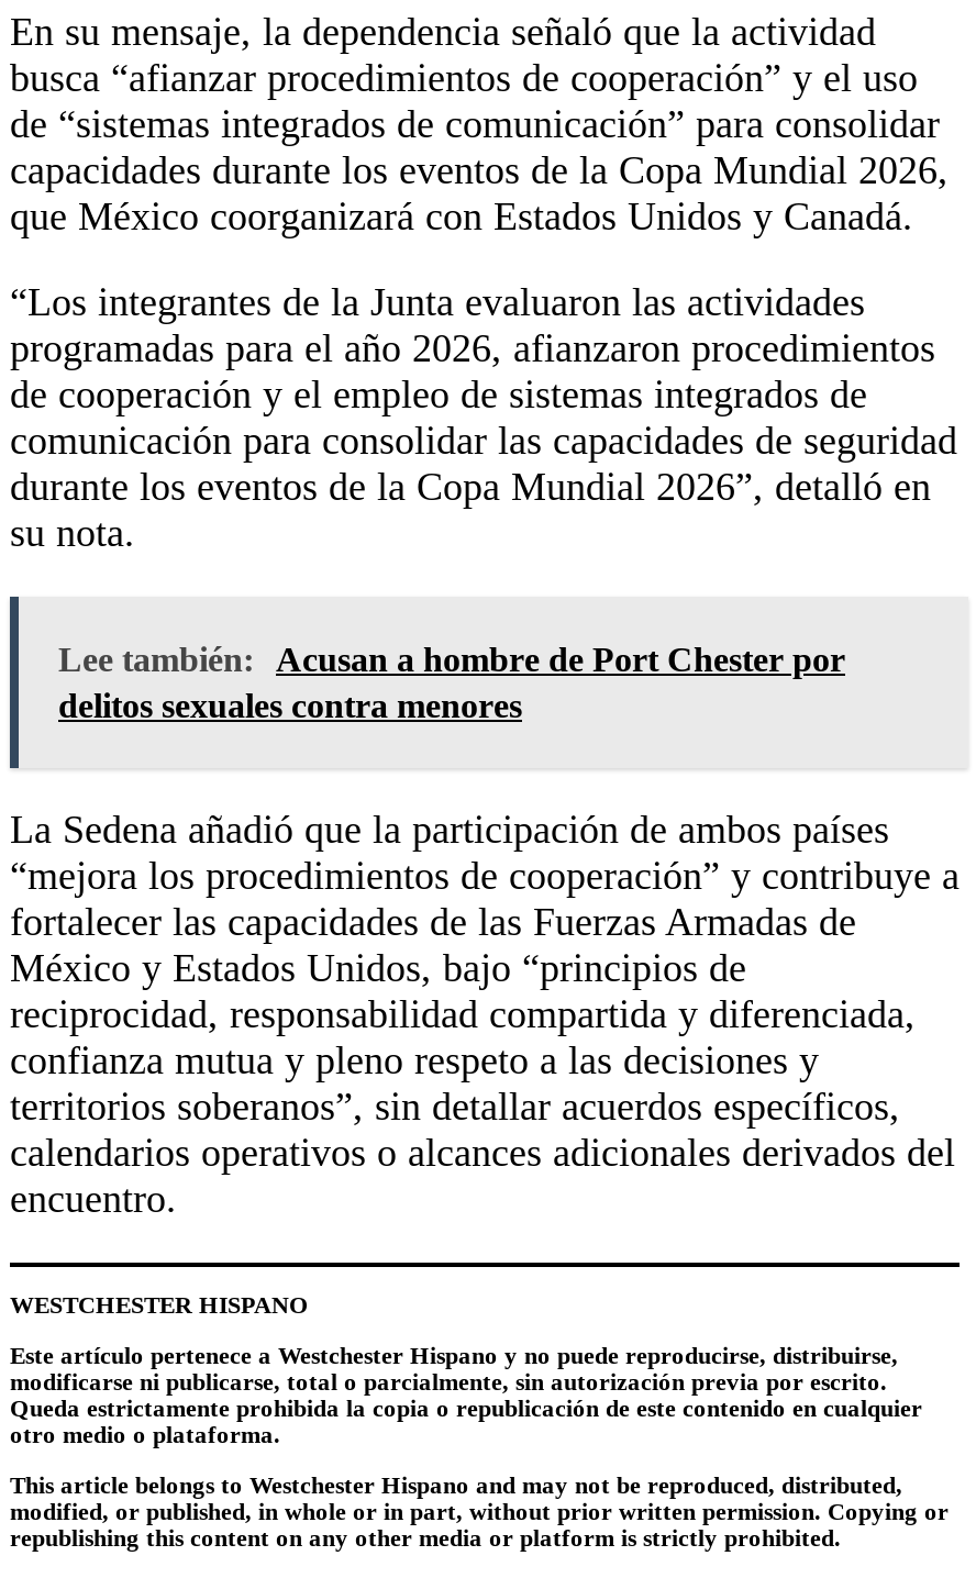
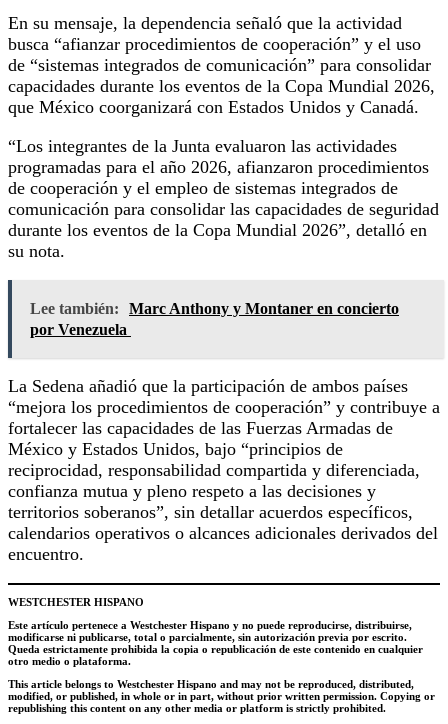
[58,641,845,724] Lee también: Acusan a hombre de Port Chester por | delitos sexuales contra menores -> [30,300,399,338] Lee también: Marc Anthony y Montaner en concierto | por Venezuela

